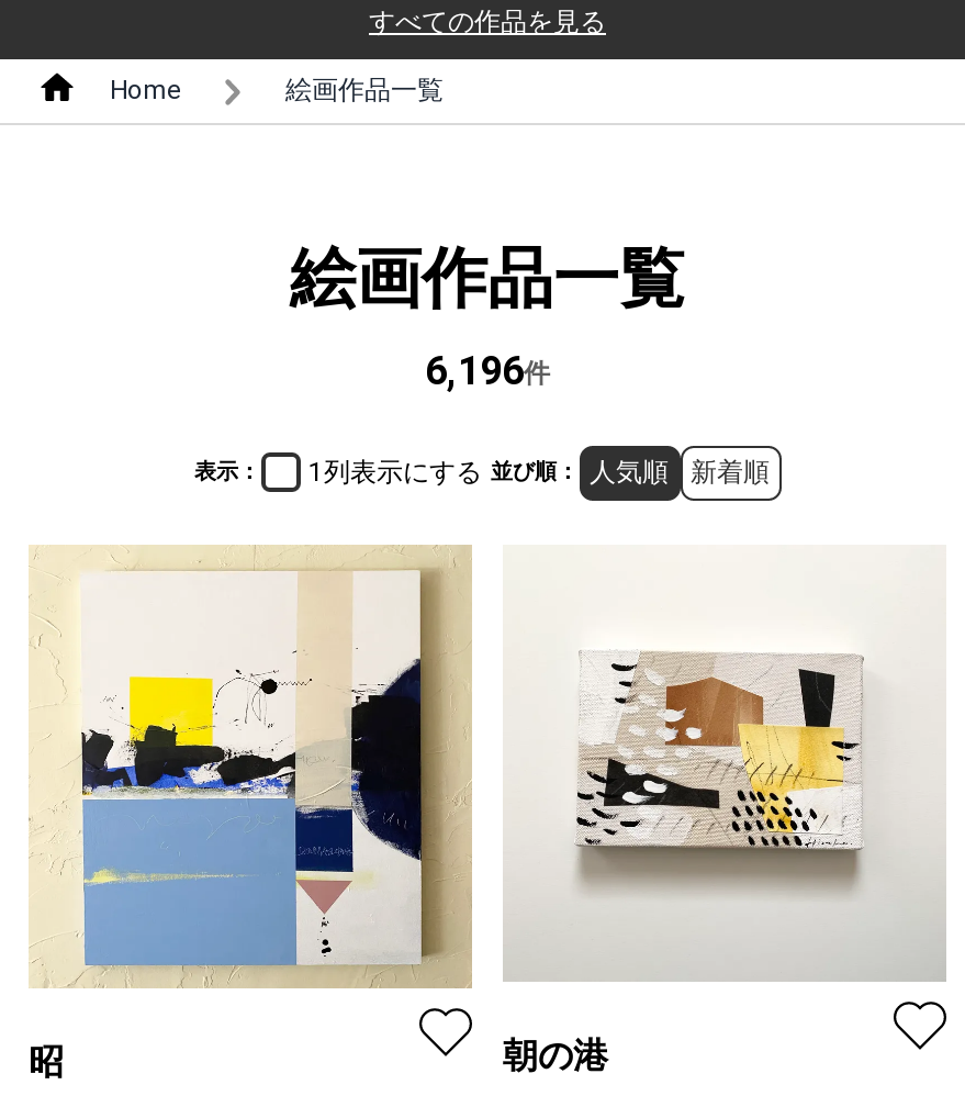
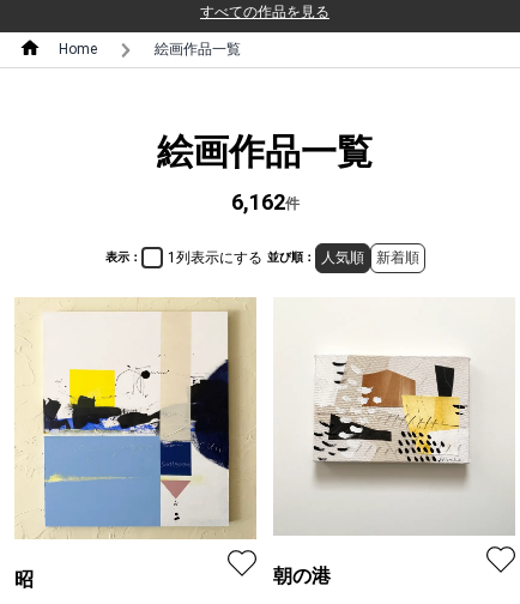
[425,347,550,393] 6,196件 -> [231,189,299,214] 6,162件

